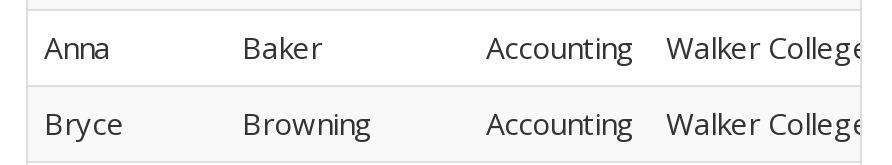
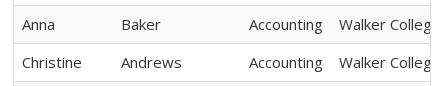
[44,102,372,142] Bryce | Browning -> [22,52,182,72] Christine | Andrews

